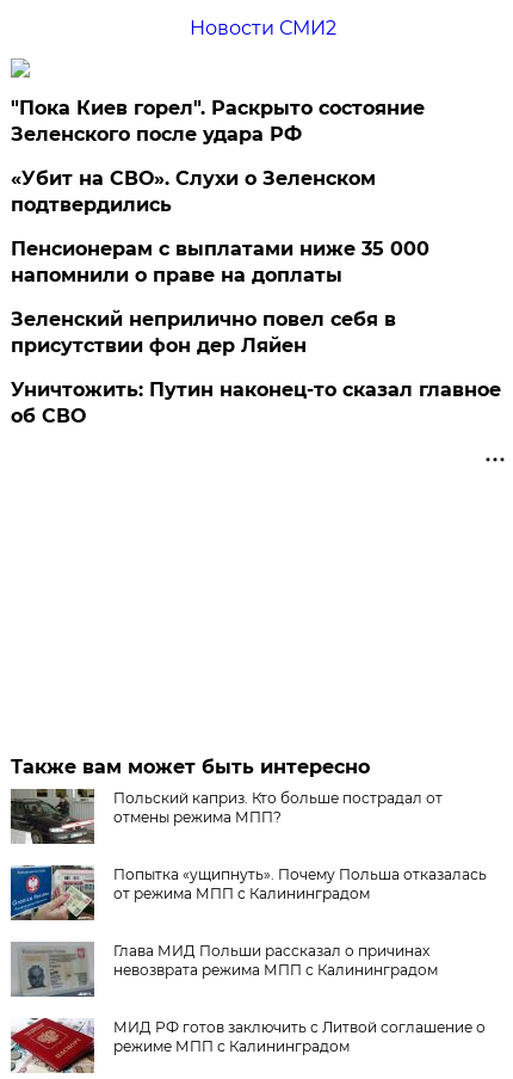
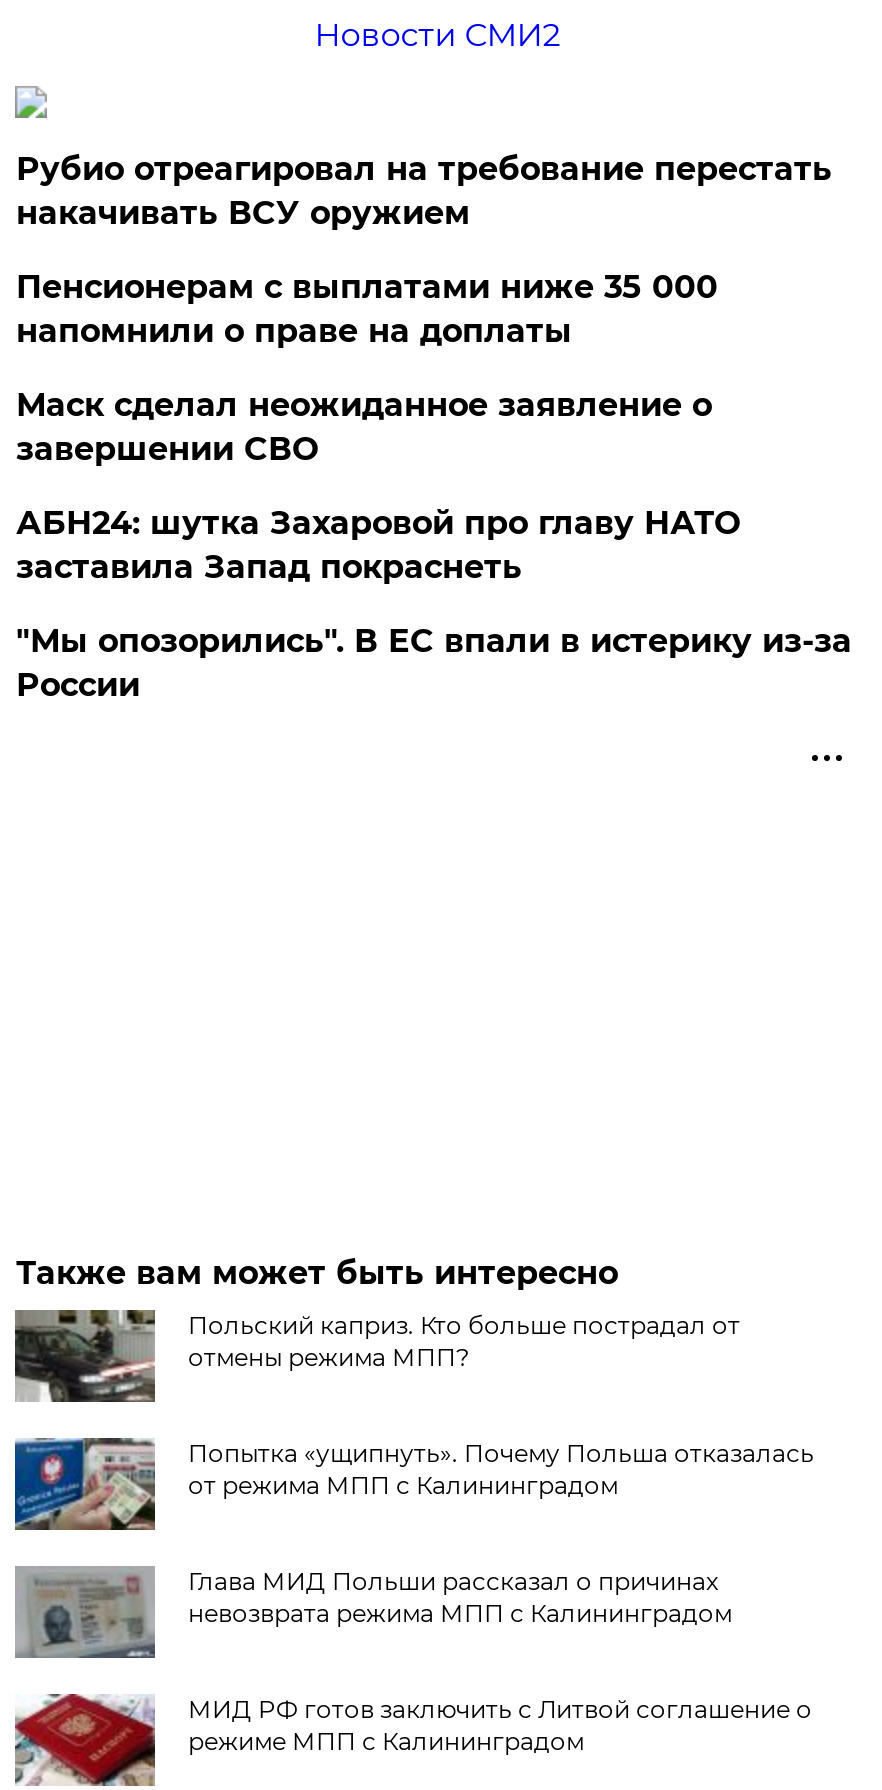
[11,97,425,216] "Пока Киев горел". Раскрыто состояние | Зеленского после удара РФ | «Убит на СВО». Слухи о Зеленском | подтвердились -> [16,150,832,232] Рубио отреагировал на требование перестать | накачивать ВСУ оружием
moved [11,237,430,286] -> [16,268,718,350]: Пенсионерам с выплатами ниже 35 000 | напомнили о праве на доплаты
[11,308,502,427] Зеленский неприлично повел cебя в | присутствии фон дер Ляйен | Уничтожить: Путин наконец-то сказал главное | об СВО -> [16,386,852,704] Маск сделал неожиданное заявление о | завершении СВО | АБН24: шутка Захаровой про главу НАТО | заставила Запад покраснеть | "Мы опозорились". В ЕС впали в истерику из-за | России

